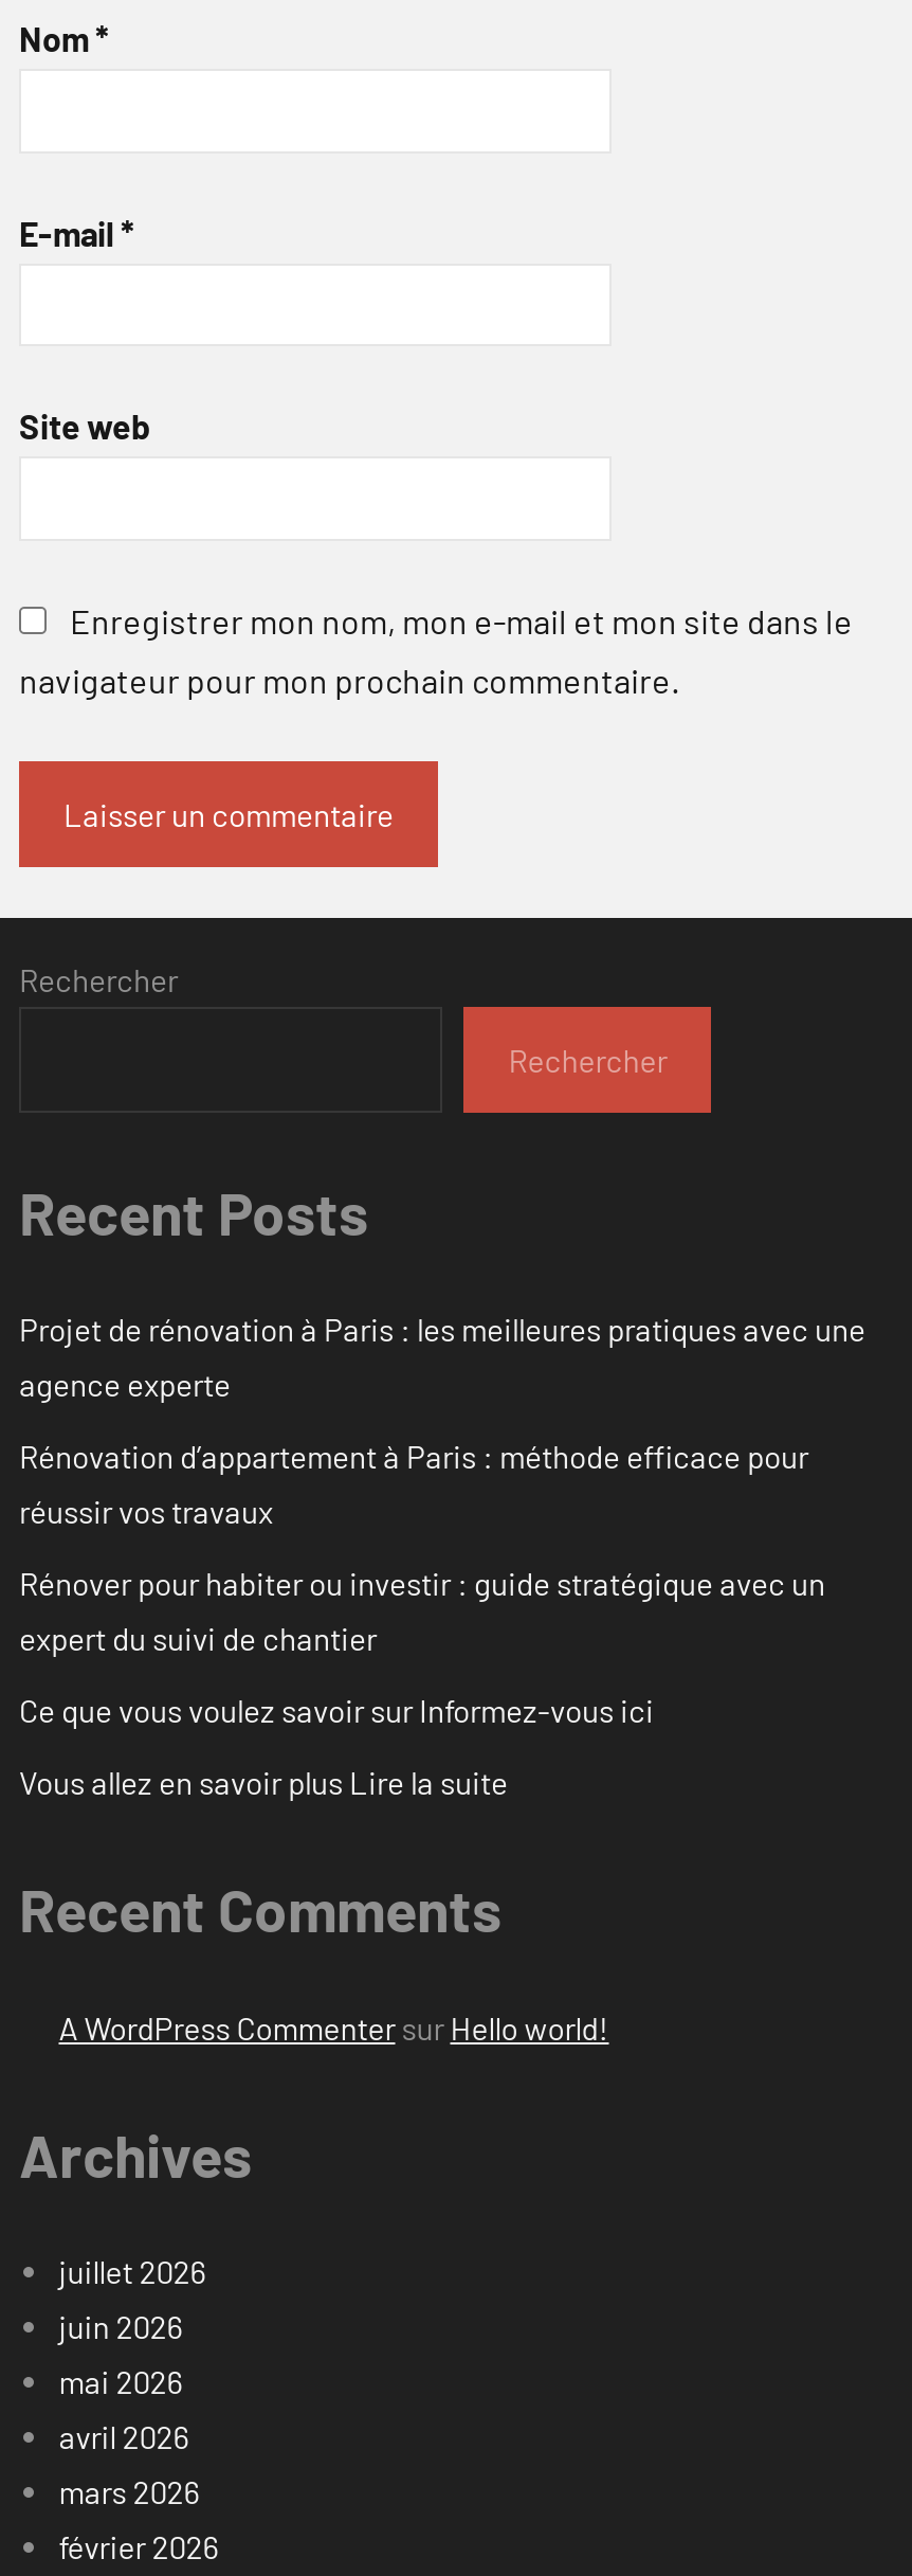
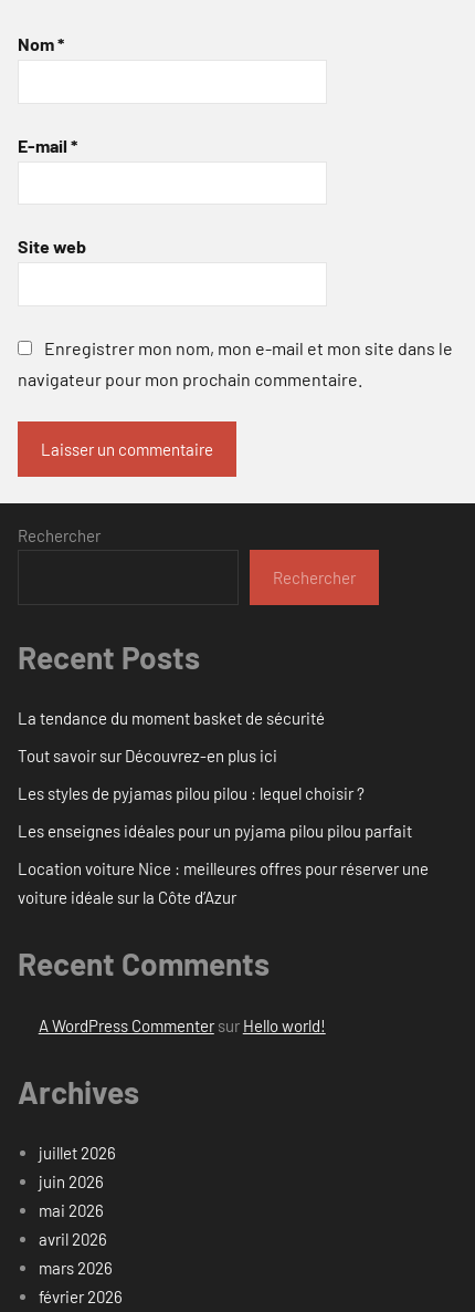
[19,1310,865,1404] Projet de rénovation à Paris : les meilleures pratiques avec une | agence experte -> [18,708,325,728] La tendance du moment basket de sécurité
[19,1437,808,1531] Rénovation d’appartement à Paris : méthode efficace pour | réussir vos travaux -> [18,746,277,766] Tout savoir sur Découvrez-en plus ici
[19,1564,825,1658] Rénover pour habiter ou investir : guide stratégique avec un | expert du suivi de chantier -> [18,784,365,803] Les styles de pyjamas pilou pilou : lequel choisir ?
[19,1691,654,1730] Ce que vous voulez savoir sur Informez-vous ici -> [18,821,412,841] Les enseignes idéales pour un pyjama pilou pilou parfait
[19,1763,508,1802] Vous allez en savoir plus Lire la suite -> [18,859,429,907] Location voiture Nice : meilleures offres pour réserver une | voiture idéale sur la Côte d’Azur

